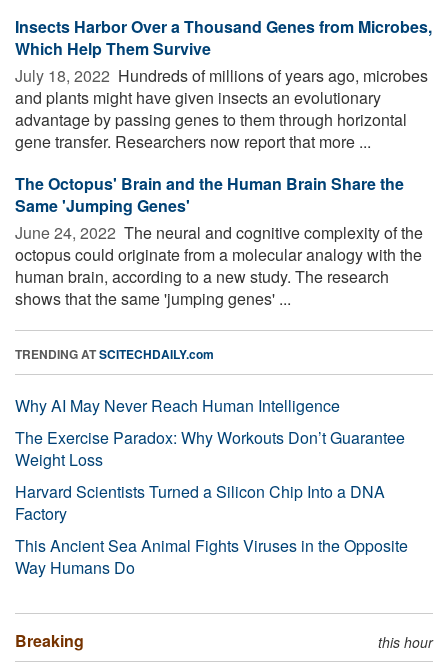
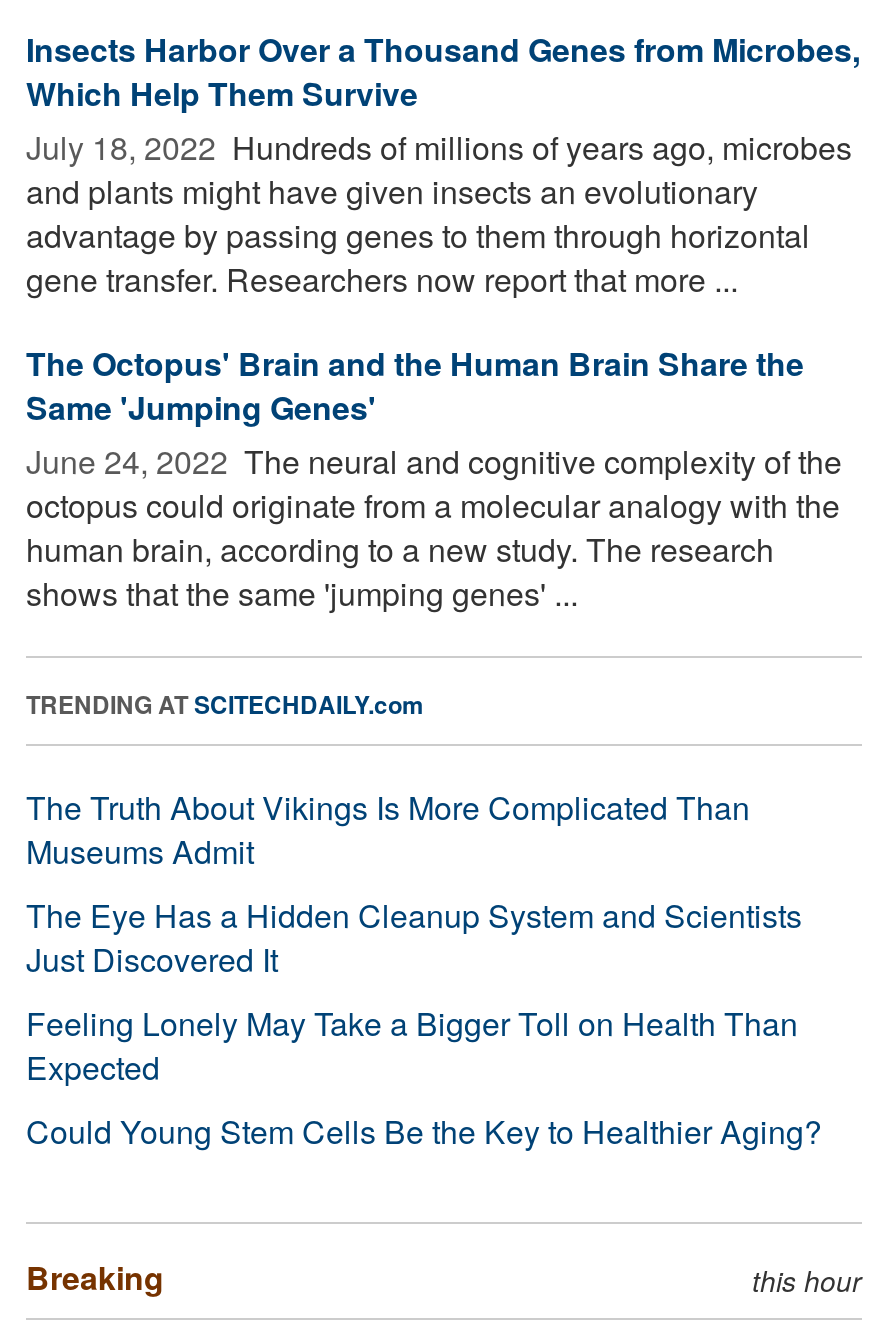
[15,394,408,579] Why AI May Never Reach Human Intelligence | The Exercise Paradox: Why Workouts Don’t Guarantee | Weight Loss | Harvard Scientists Turned a Silicon Chip Into a DNA | Factory | This Ancient Sea Animal Fights Viruses in the Opposite | Way Humans Do -> [26,784,822,1154] The Truth About Vikings Is More Complicated Than | Museums Admit | The Eye Has a Hidden Cleanup System and Scientists | Just Discovered It | Feeling Lonely May Take a Bigger Toll on Health Than | Expected | Could Young Stem Cells Be the Key to Healthier Aging?

